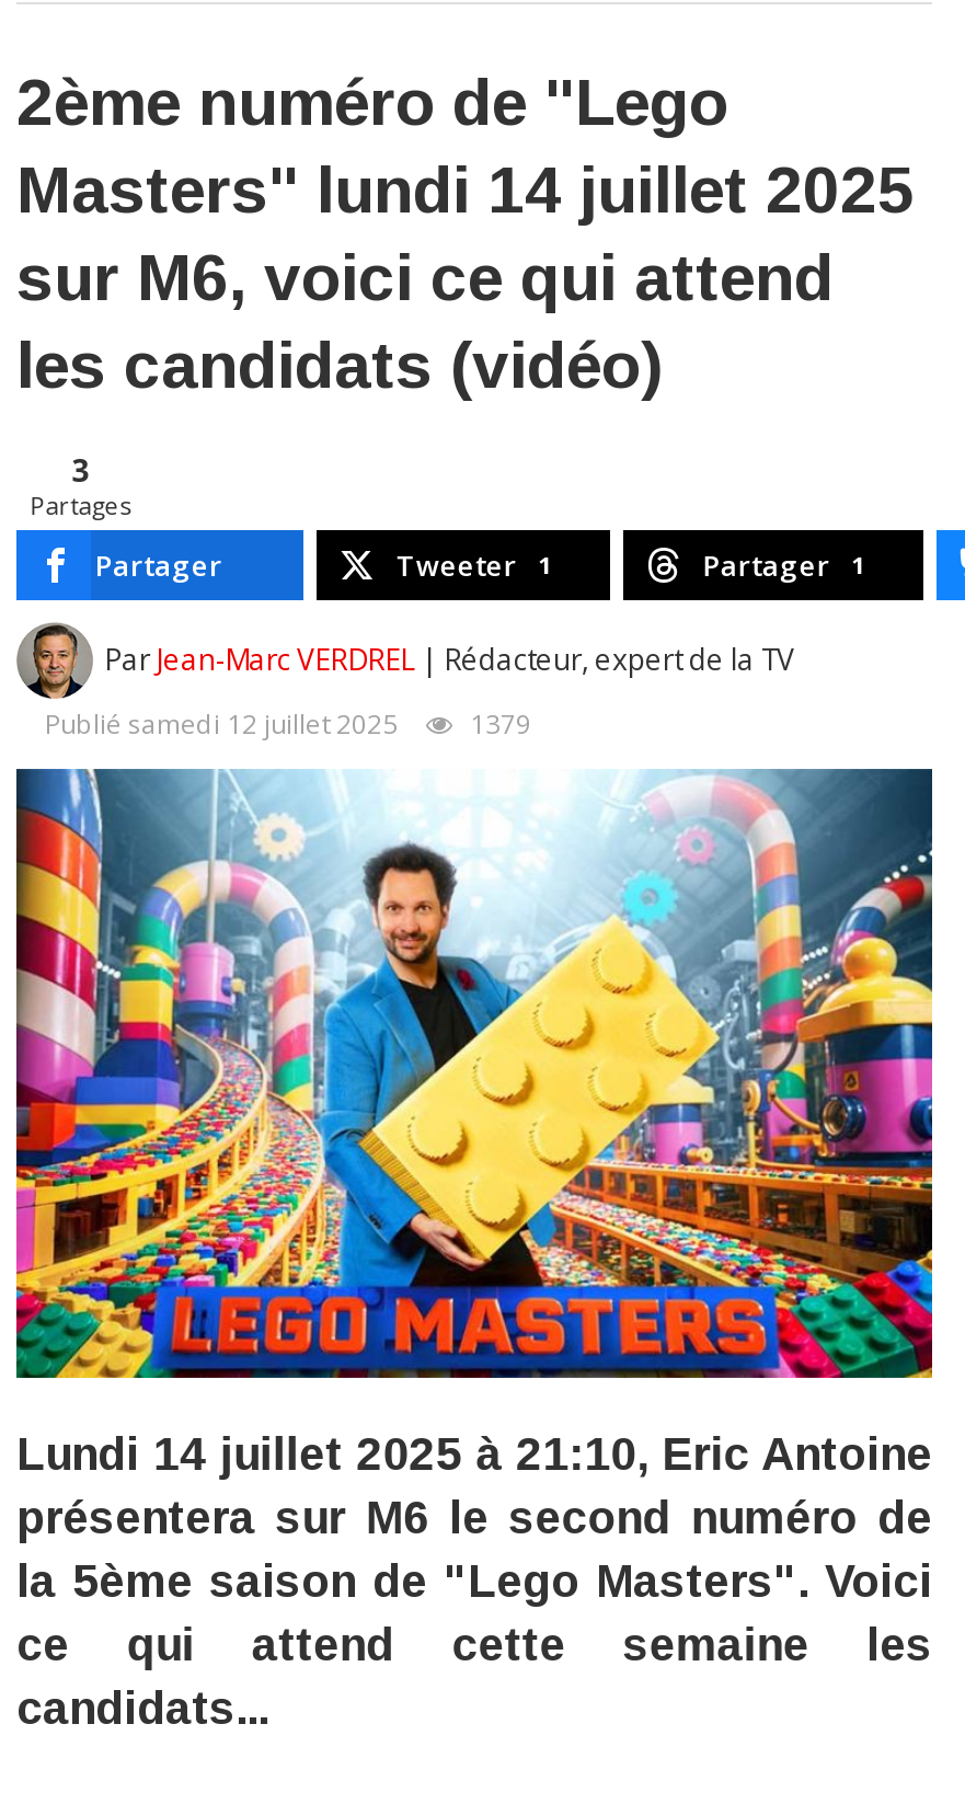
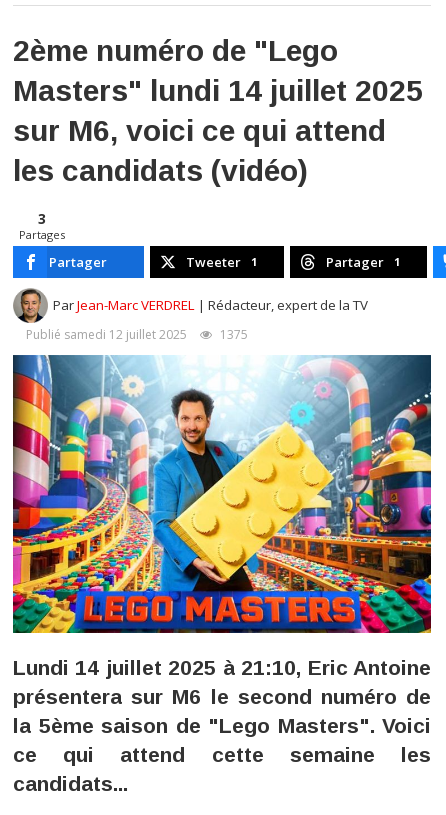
[45,705,531,743] Publié samedi 12 juillet 2025 1379 -> [26,326,248,343] Publié samedi 12 juillet 2025 1375

